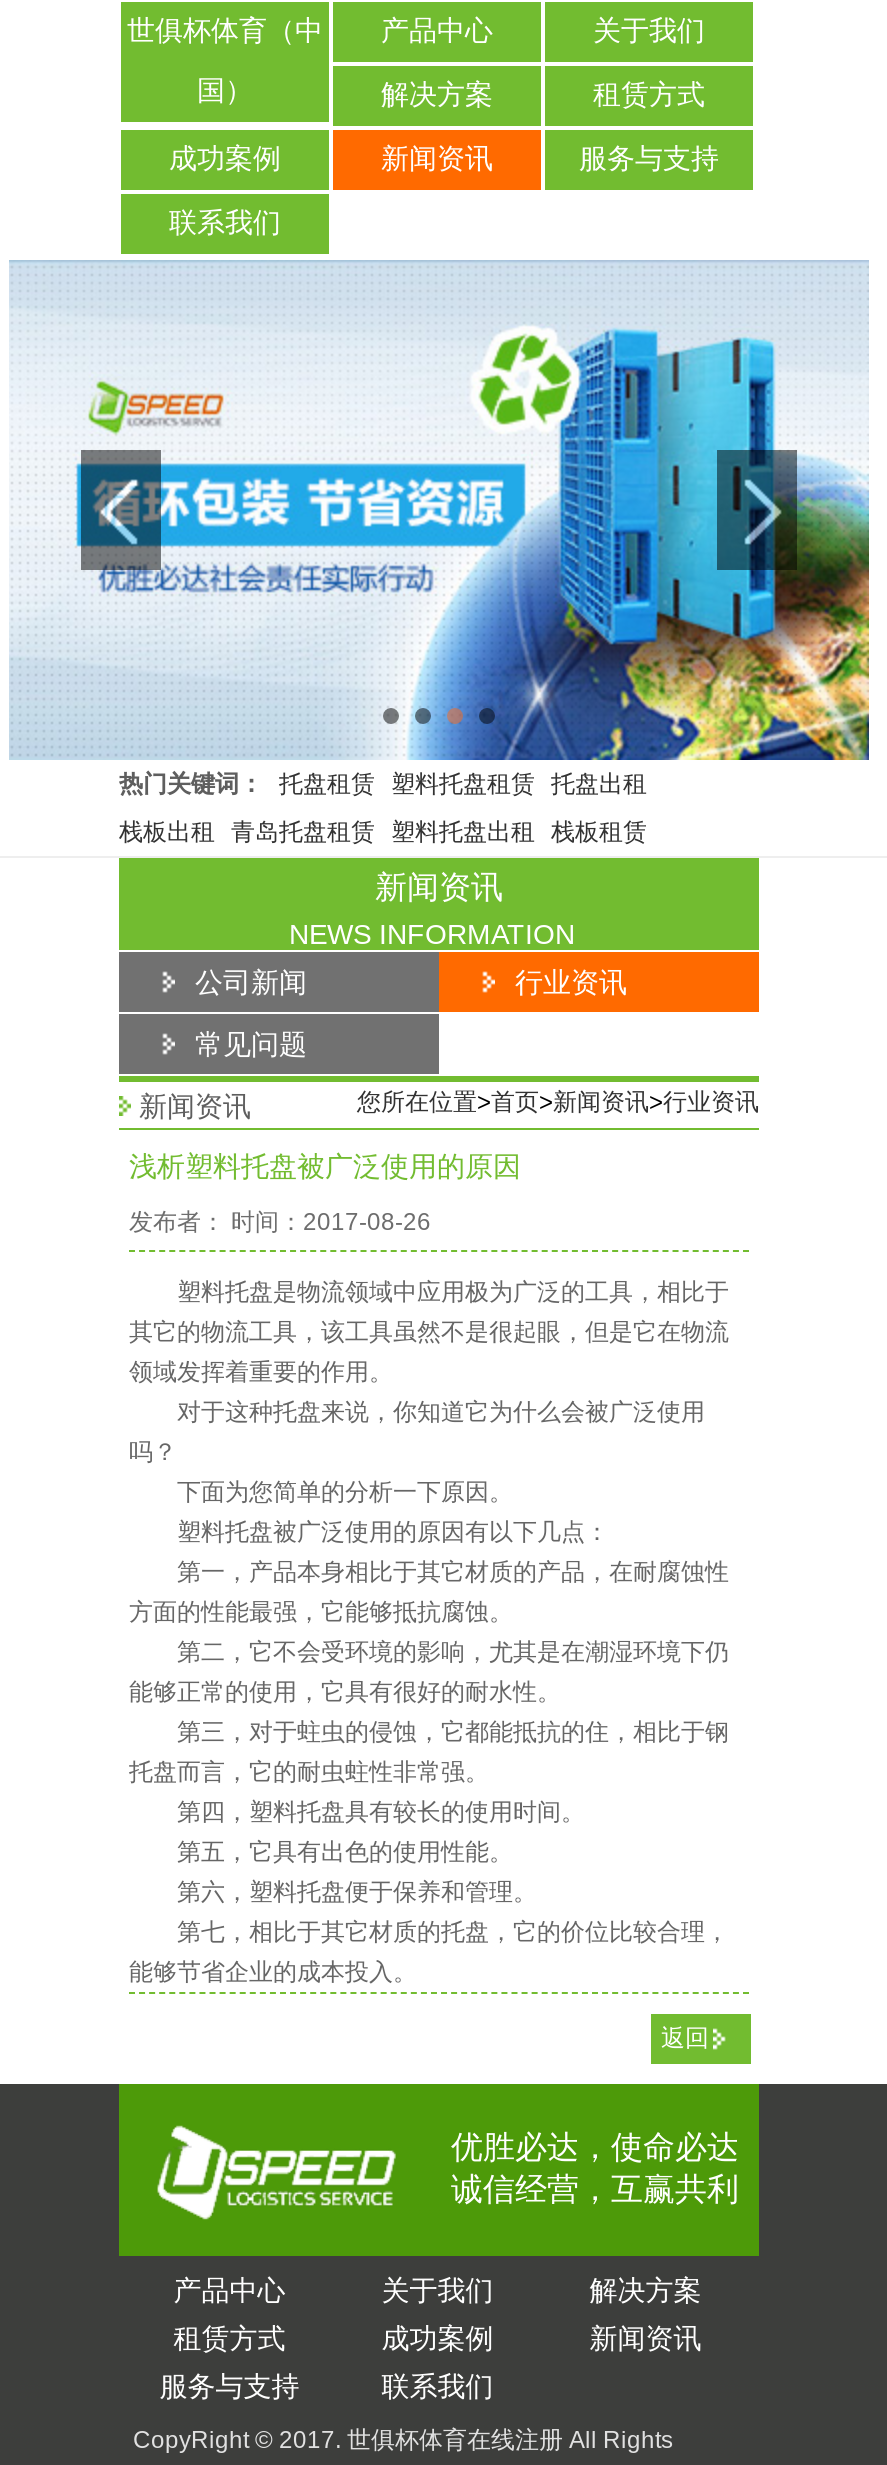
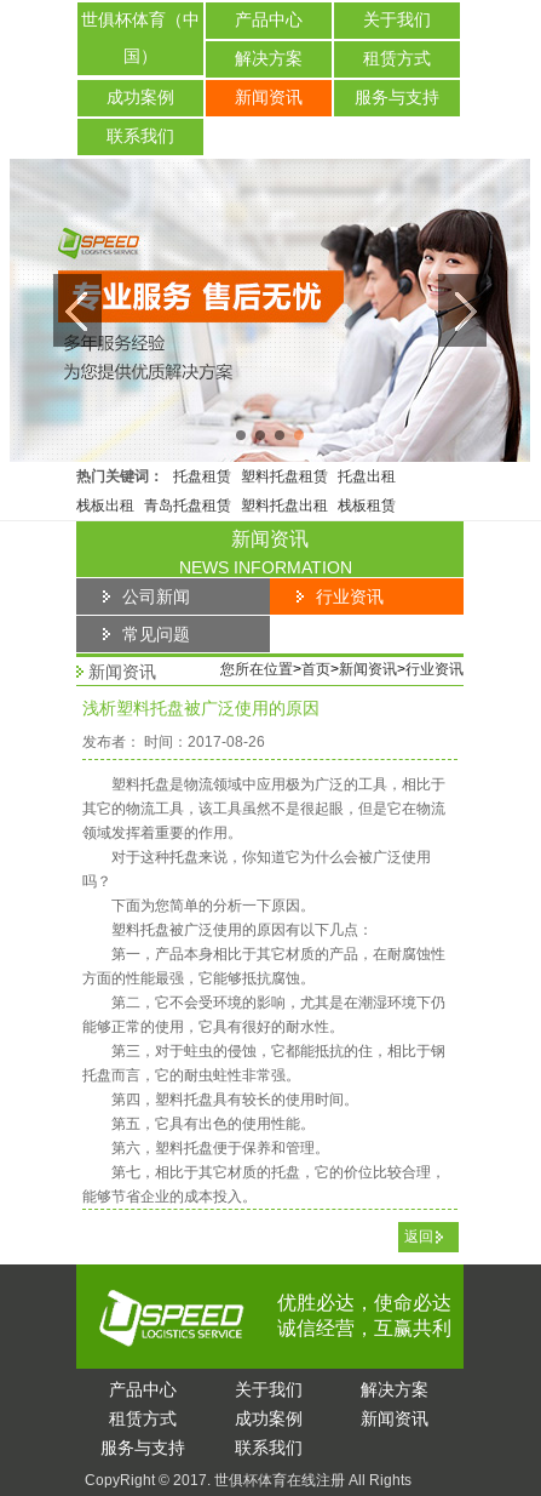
[9,260,871,762] [image] -> [12,160,530,463] [image]

